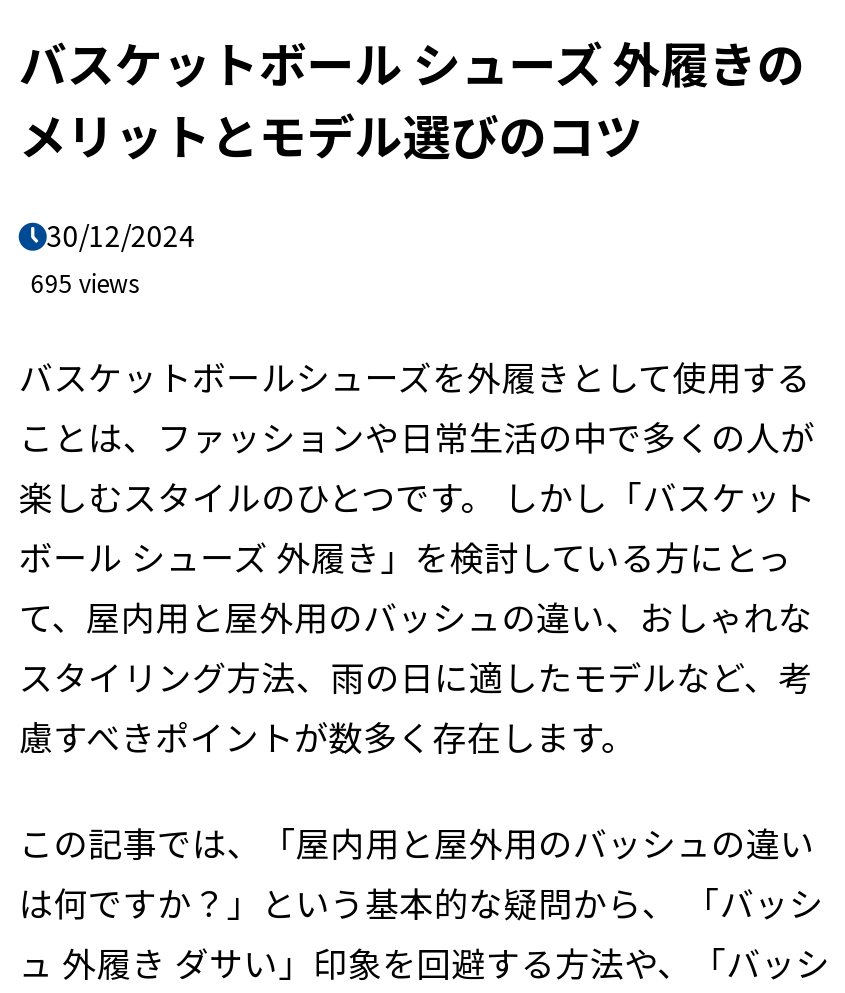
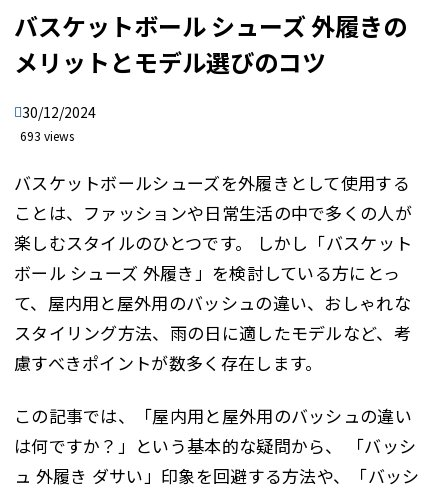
[31,266,139,300] 695 views -> [20,127,74,144] 693 views

